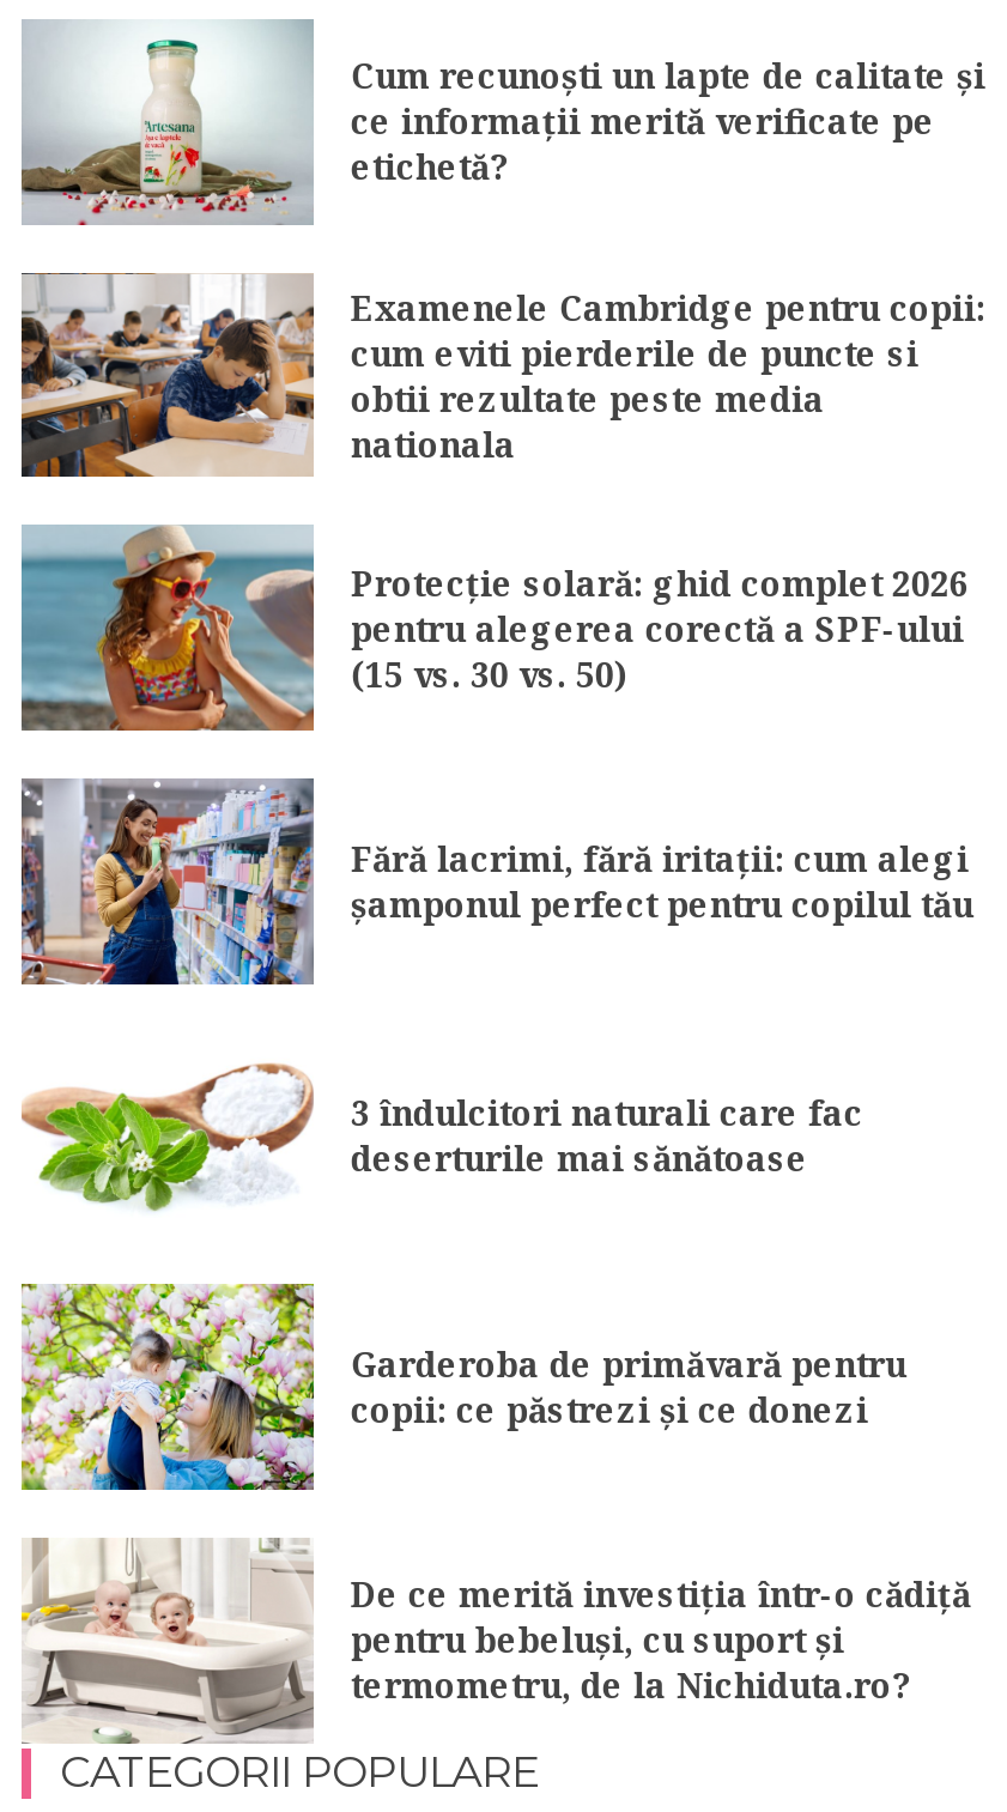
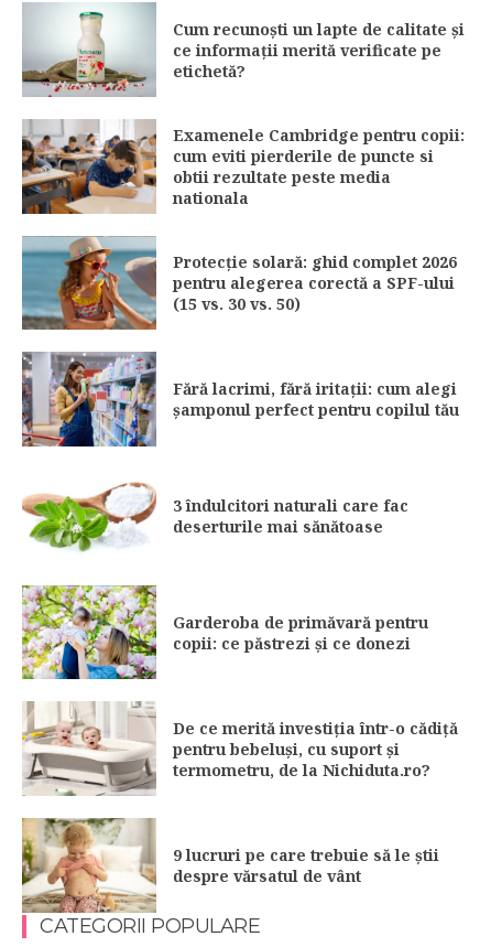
none -> [21,817,440,913] [image] | 9 lucruri pe care trebuie să le știi | despre vărsatul de vânt

